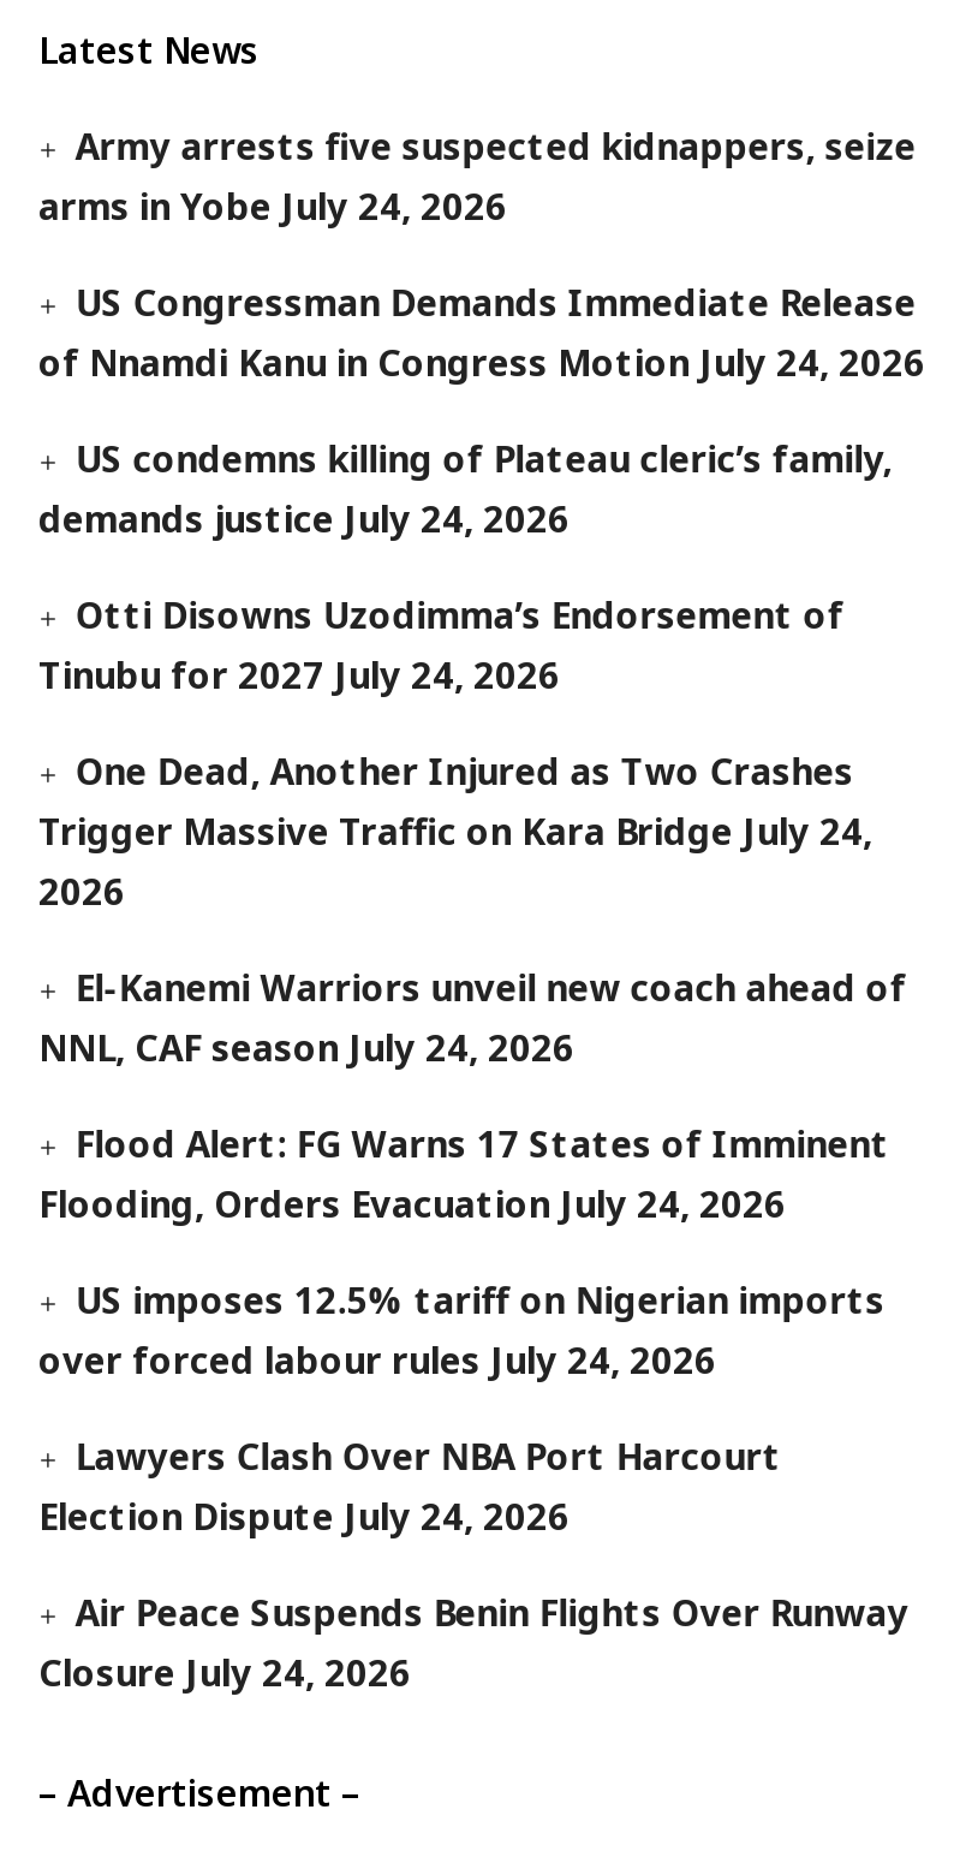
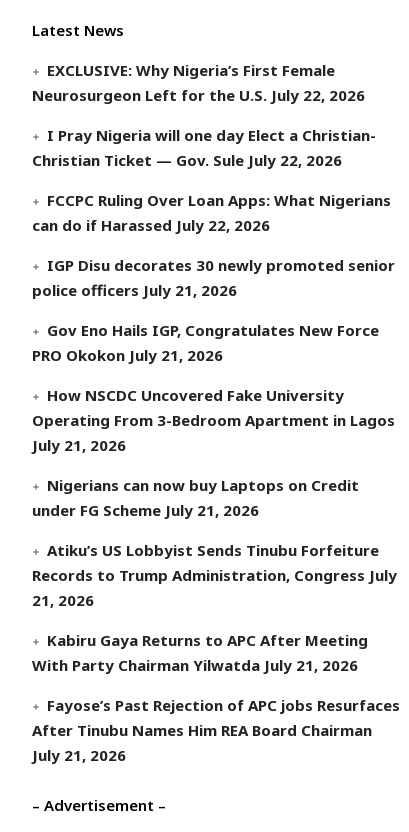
[38,122,916,231] Army arrests five suspected kidnappers, seize | arms in Yobe July 24, 2026 -> [32,60,365,105] EXCLUSIVE: Why Nigeria’s First Female | Neurosurgeon Left for the U.S. July 22, 2026
[38,279,925,387] US Congressman Demands Immediate Release | of Nnamdi Kanu in Congress Motion July 24, 2026 -> [32,125,376,170] I Pray Nigeria will one day Elect a Christian- | Christian Ticket — Gov. Sule July 22, 2026
[38,435,892,543] US condemns killing of Plateau cleric’s family, | demands justice July 24, 2026 -> [32,190,391,235] FCCPC Ruling Over Loan Apps: What Nigerians | can do if Harassed July 22, 2026
[38,591,844,699] Otti Disowns Uzodimma’s Endorsement of | Tinubu for 2027 July 24, 2026 -> [32,255,395,300] IGP Disu decorates 30 newly promoted senior | police officers July 21, 2026
[38,747,872,916] One Dead, Another Injured as Two Crashes | Trigger Massive Traffic on Kara Bridge July 24, | 2026 -> [32,320,379,365] Gov Eno Hails IGP, Congratulates New Force | PRO Okokon July 21, 2026
[38,964,906,1072] El-Kanemi Warriors unveil new coach ahead of | NNL, CAF season July 24, 2026 -> [32,385,395,455] How NSCDC Uncovered Fake University | Operating From 3-Bedroom Apartment in Lagos | July 21, 2026
[38,1120,890,1228] Flood Alert: FG Warns 17 States of Imminent | Flooding, Orders Evacuation July 24, 2026 -> [32,475,359,520] Nigerians can now buy Laptops on Credit | under FG Scheme July 21, 2026
[38,1276,885,1384] US imposes 12.5% tariff on Nigerian imports | over forced labour rules July 24, 2026 -> [32,540,397,610] Atiku’s US Lobbyist Sends Tinubu Forfeiture | Records to Trump Administration, Congress July | 21, 2026
[38,1432,781,1541] Lawyers Clash Over NBA Port Harcourt | Election Dispute July 24, 2026 -> [32,630,368,675] Kabiru Gaya Returns to APC After Meeting | With Party Chairman Yilwatda July 21, 2026
[38,1589,909,1697] Air Peace Suspends Benin Flights Over Runway | Closure July 24, 2026 -> [32,695,400,765] Fayose’s Past Rejection of APC jobs Resurfaces | After Tinubu Names Him REA Board Chairman | July 21, 2026

